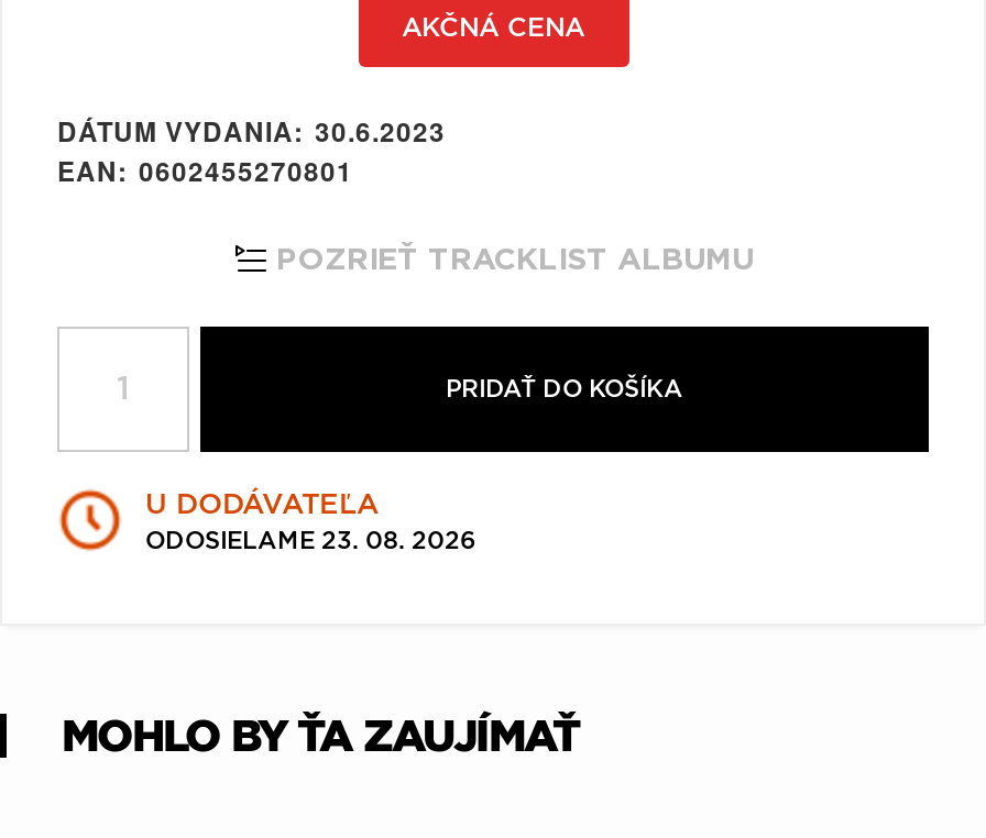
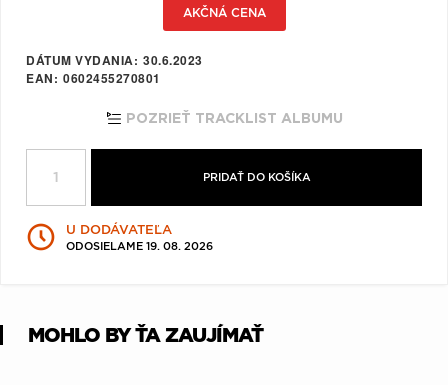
[145,525,475,556] ODOSIELAME 23. 08. 2026 -> [66,239,213,253] ODOSIELAME 19. 08. 2026

